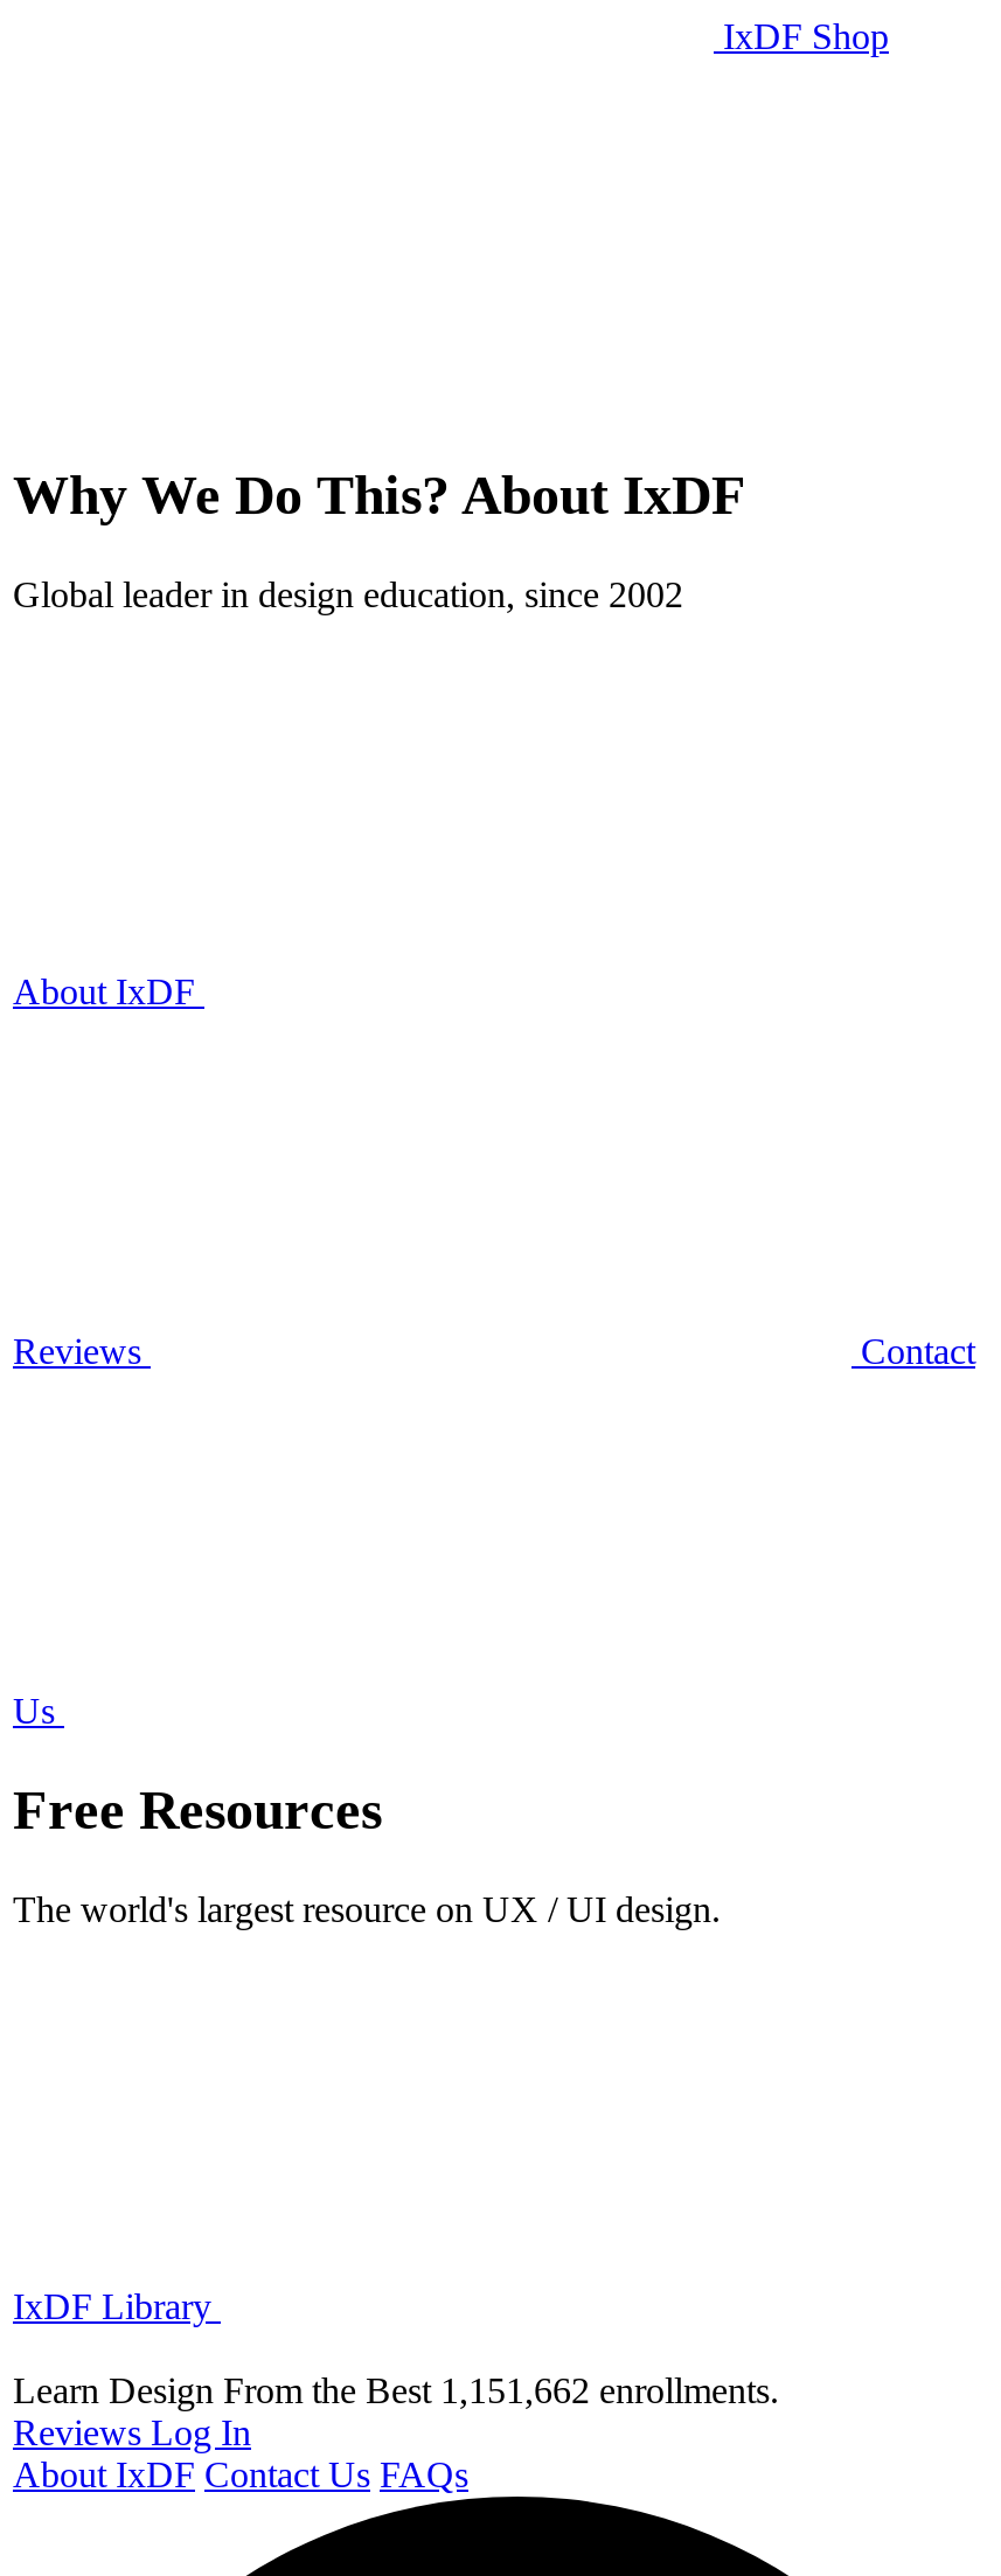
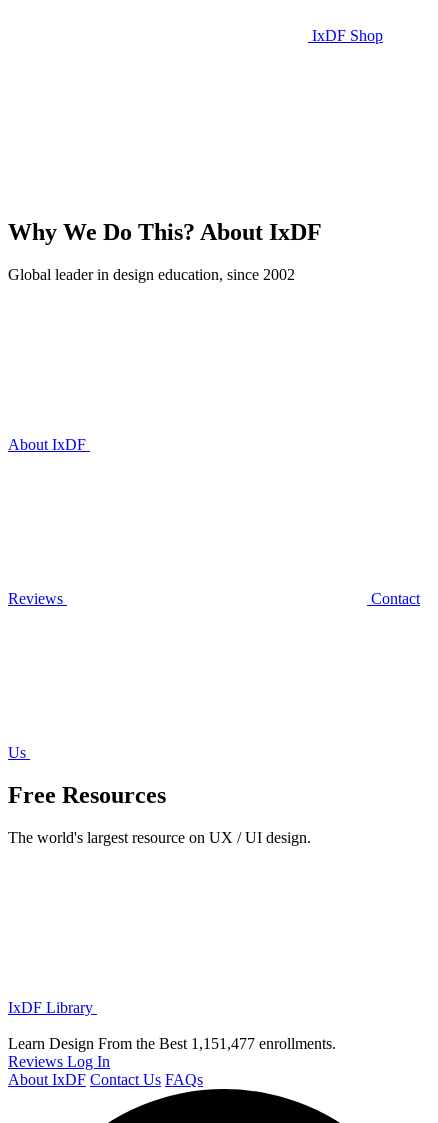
[13,2370,779,2409] Learn Design From the Best 1,151,662 enrollments. -> [8,1035,336,1052] Learn Design From the Best 1,151,477 enrollments.

